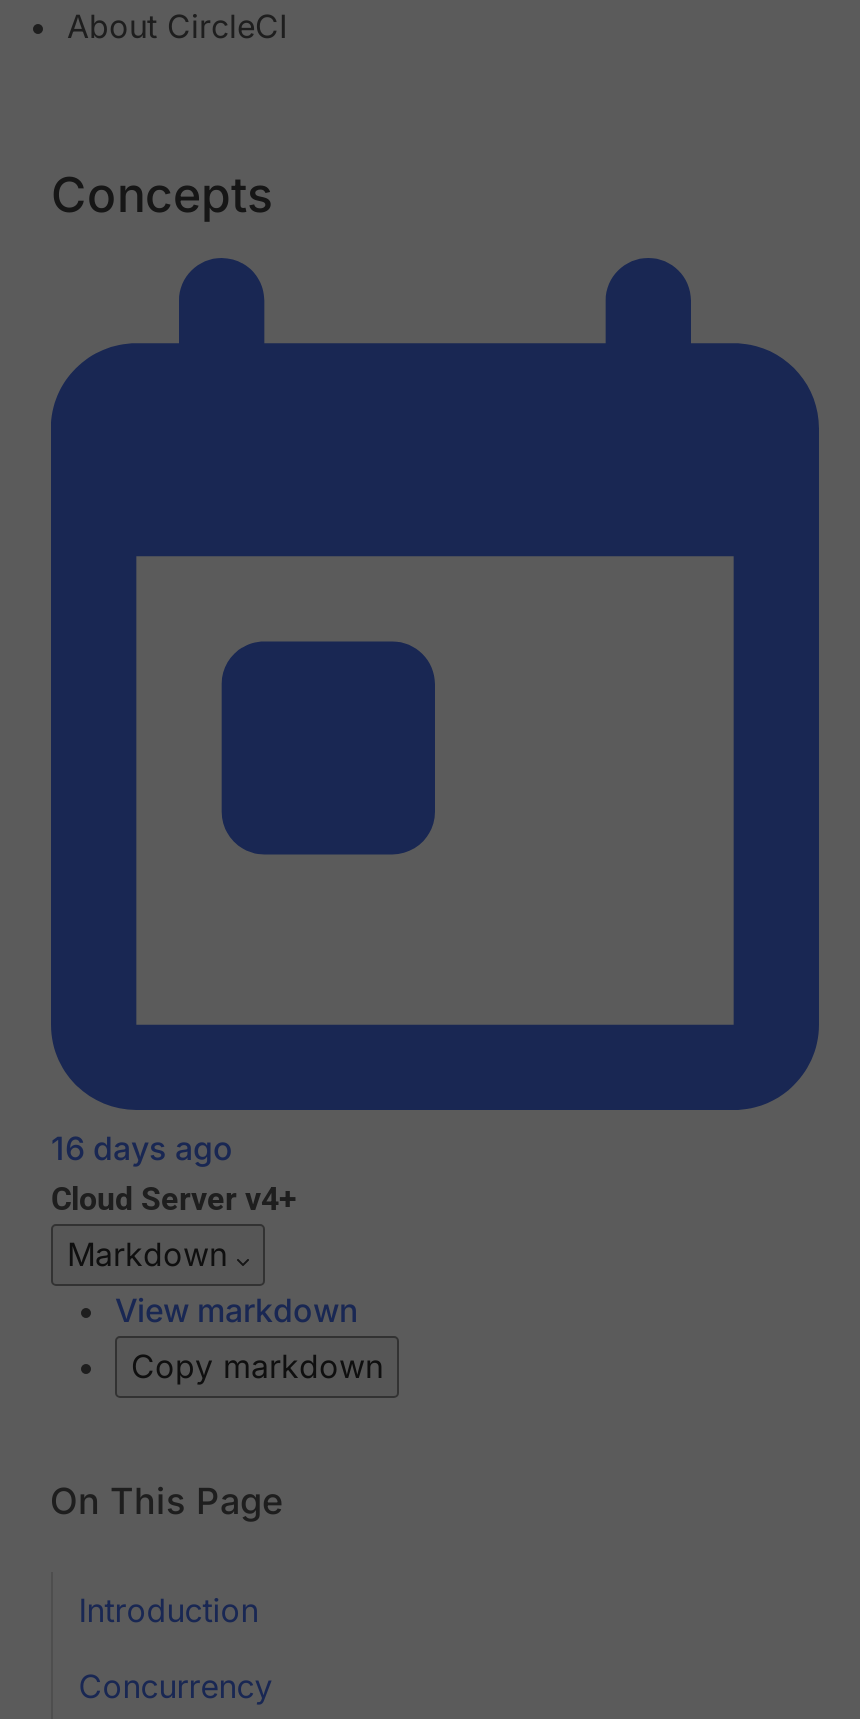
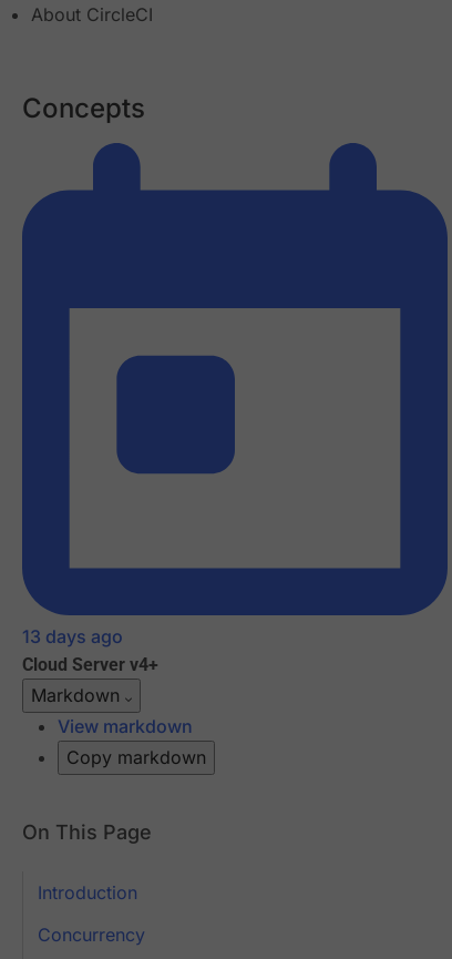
[51,1129,233,1169] 16 days ago -> [22,626,123,648] 13 days ago

